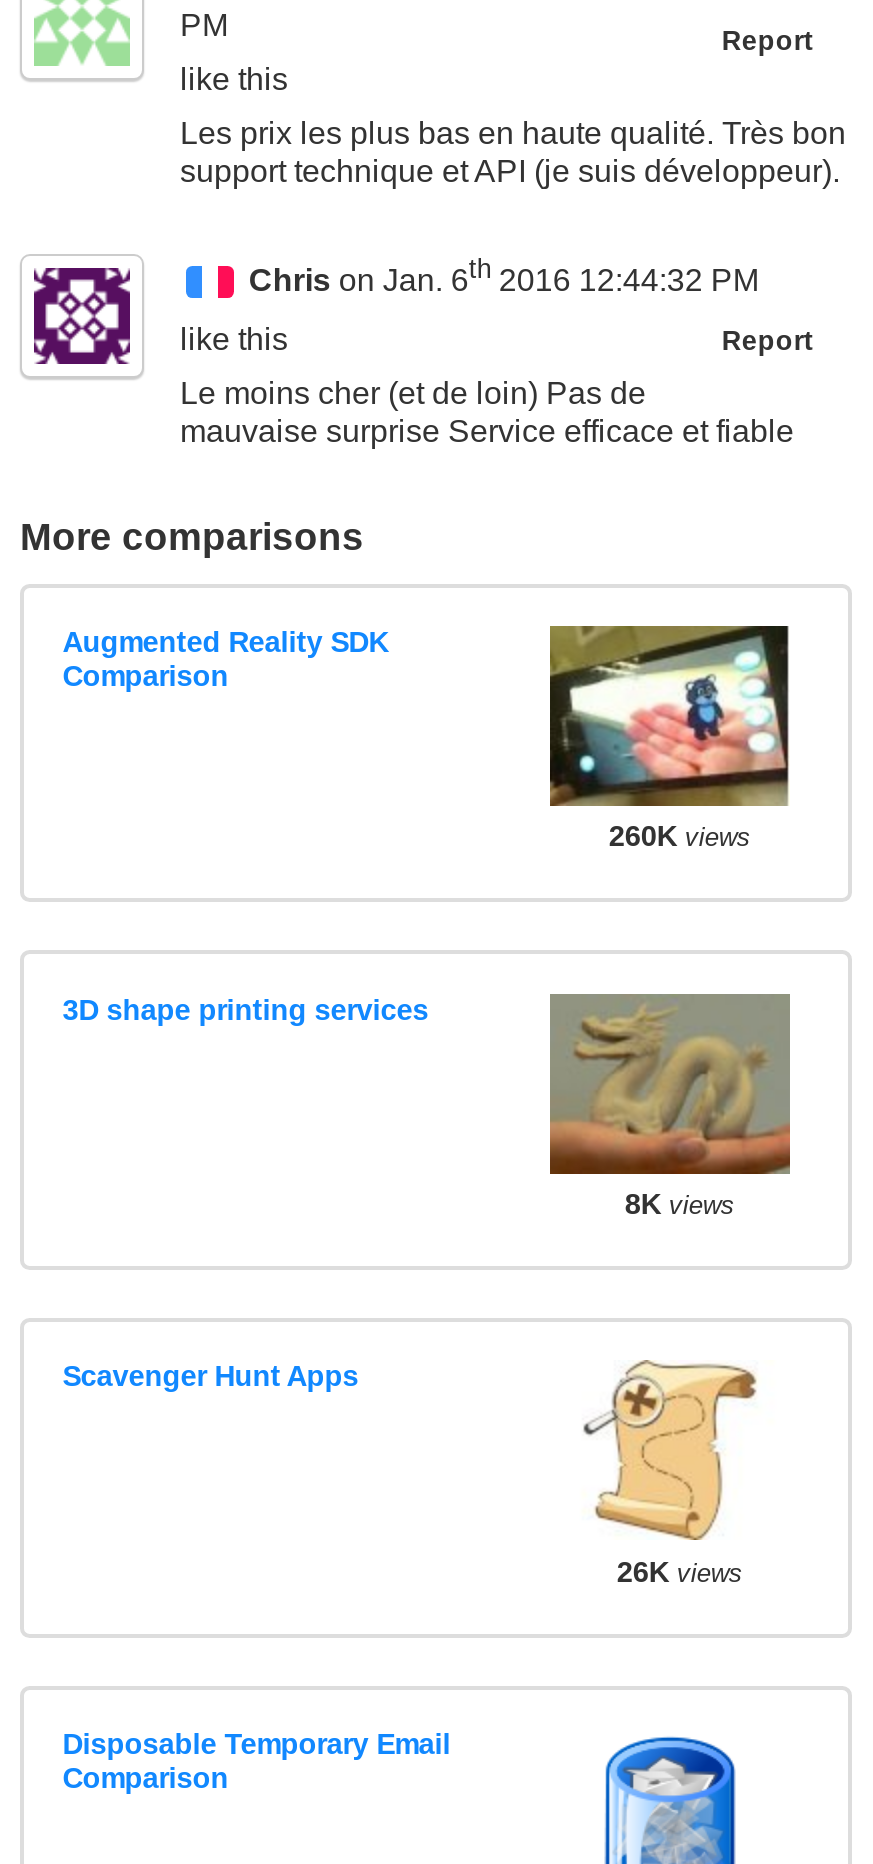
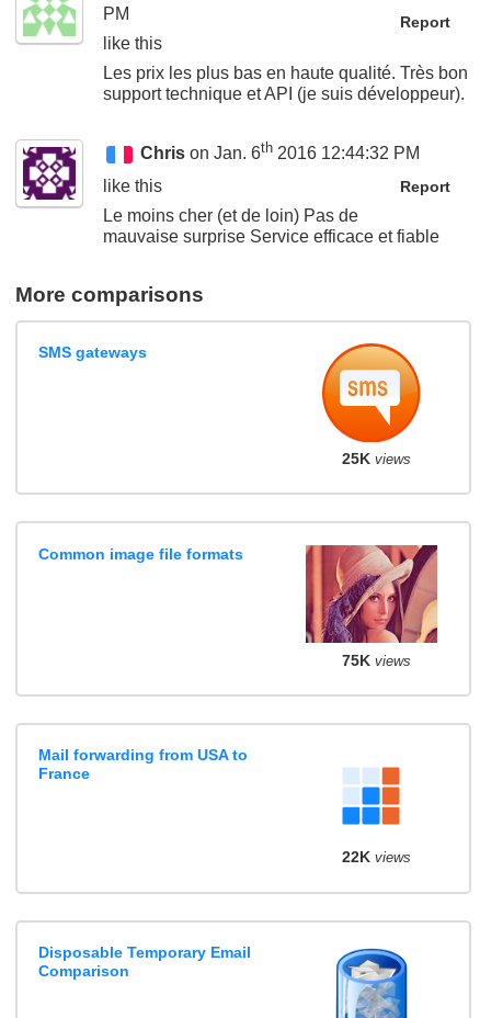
[62,626,388,692] Augmented Reality SDK | Comparison -> [39,343,147,361] SMS gateways
[548,624,790,852] [image] | 260K views -> [306,342,436,467] [image] | 25K views
[62,993,428,1025] 3D shape printing services -> [39,545,244,562] Common image file formats
[548,992,792,1220] [image] | 8K views -> [305,544,438,669] [image] | 75K views
[62,1361,358,1393] Scavenger Hunt Apps -> [39,746,248,782] Mail forwarding from USA to | France
[582,1358,758,1587] [image] | 26K views -> [327,746,419,866] [image] | 22K views

